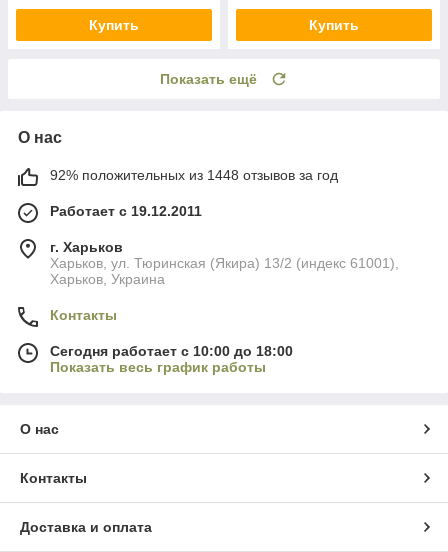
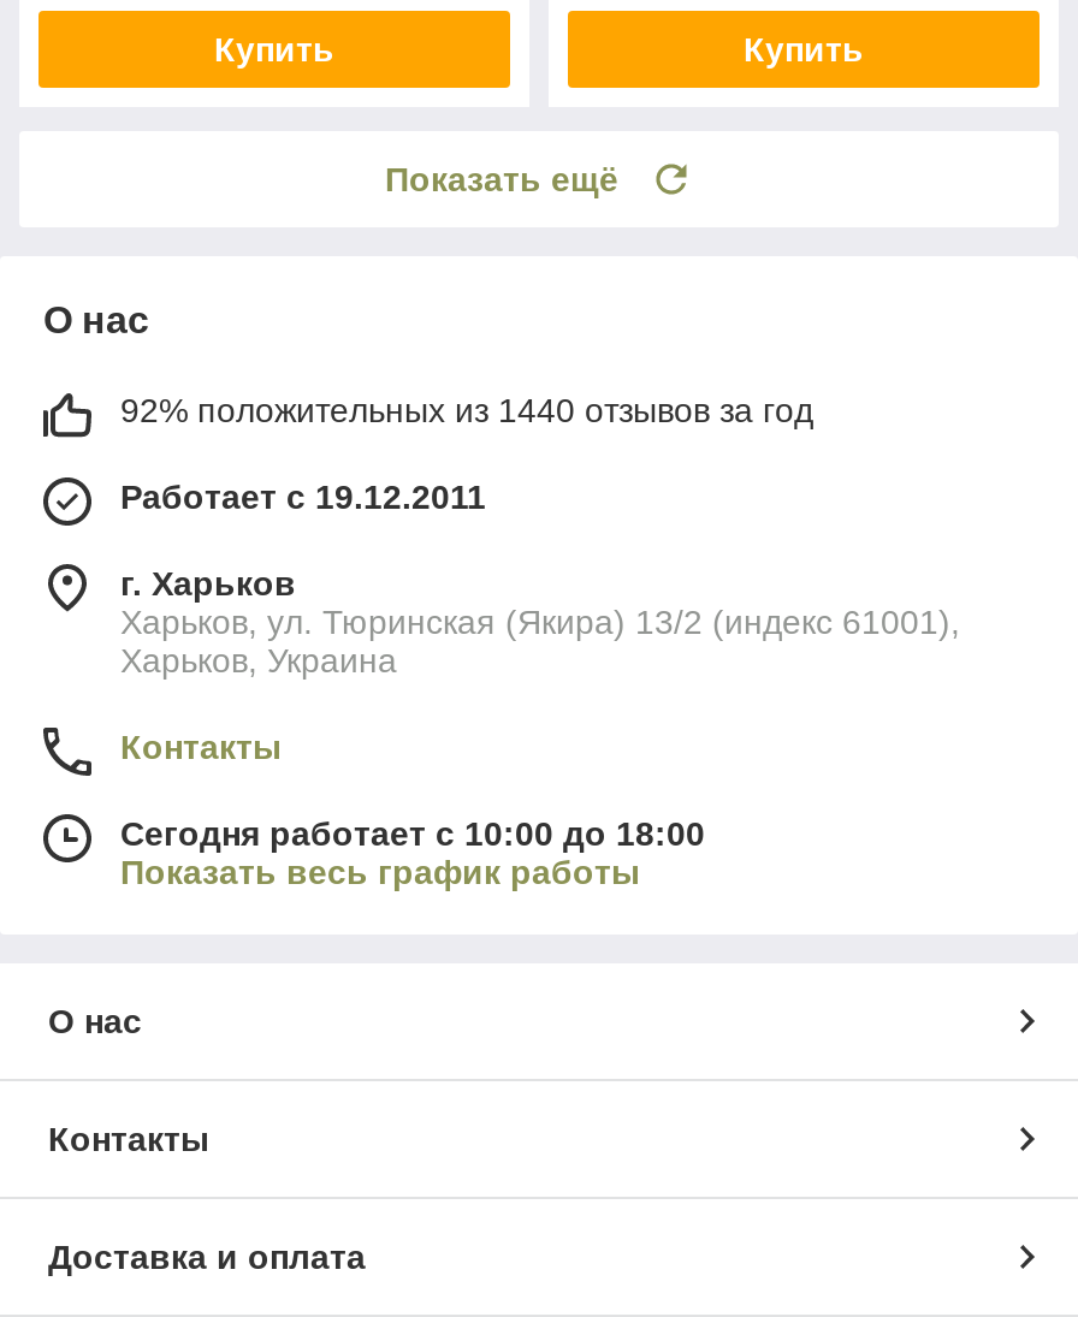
[50,167,338,183] 92% положительных из 1448 отзывов за год -> [120,392,813,431] 92% положительных из 1440 отзывов за год

